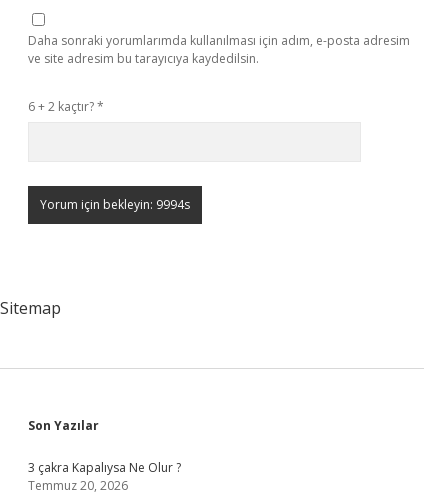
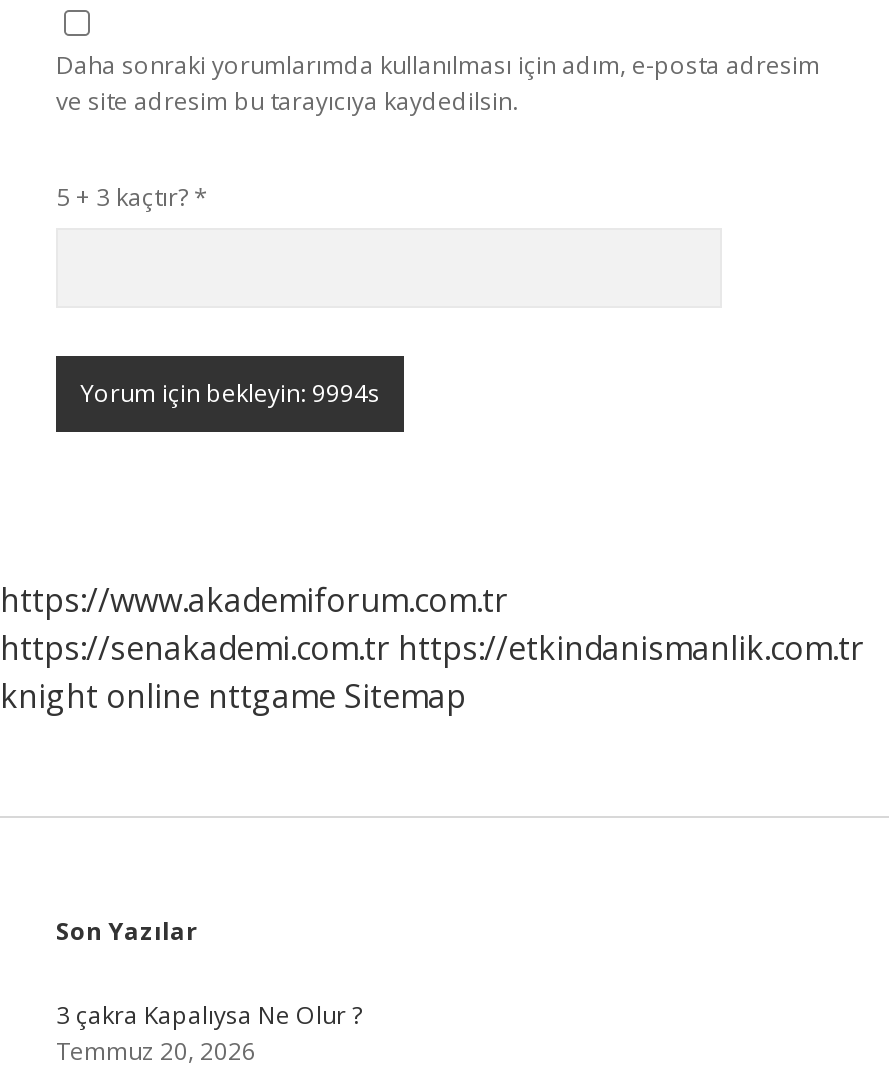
[28,98,104,115] 6 + 2 kaçtır? * -> [56,180,208,214] 5 + 3 kaçtır? *
[0,297,61,319] Sitemap -> [0,578,864,718] https://www.akademiforum.com.tr | https://senakademi.com.tr https://etkindanismanlik.com.tr | knight online nttgame Sitemap

